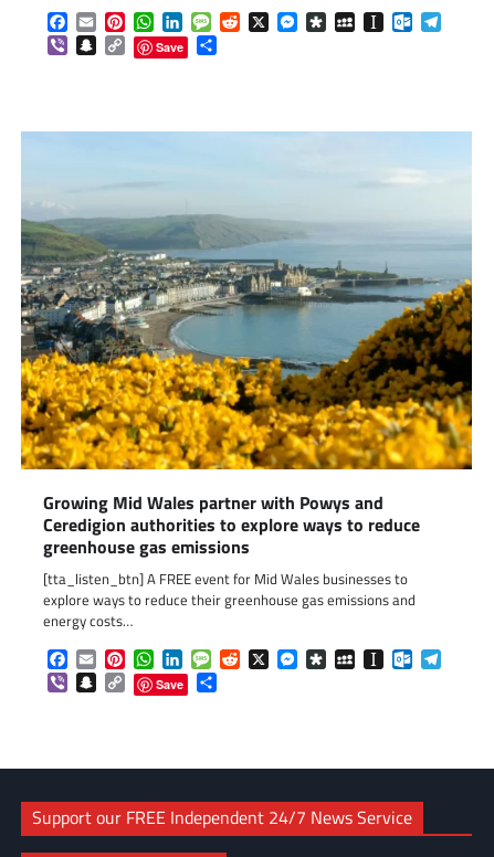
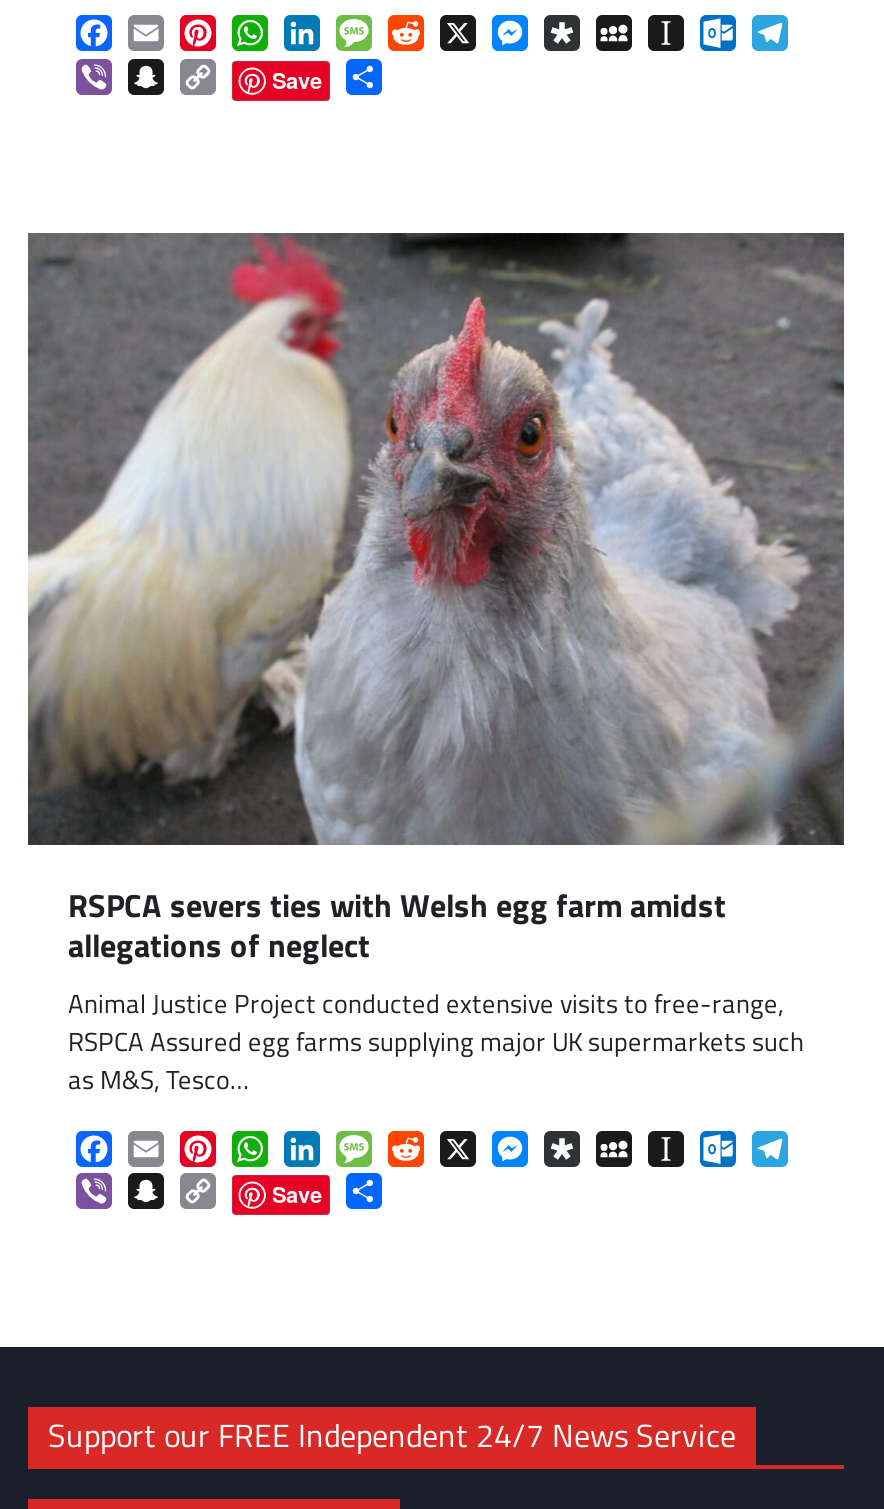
[20,131,473,631] [image] | Growing Mid Wales partner with Powys and | Ceredigion authorities to explore ways to reduce | greenhouse gas emissions | [tta_listen_btn] A FREE event for Mid Wales businesses to | explore ways to reduce their greenhouse gas emissions and | energy costs… -> [26,231,846,1099] [image] | RSPCA severs ties with Welsh egg farm amidst | allegations of neglect | Animal Justice Project conducted extensive visits to free-range, | RSPCA Assured egg farms supplying major UK supermarkets such | as M&S, Tesco…

